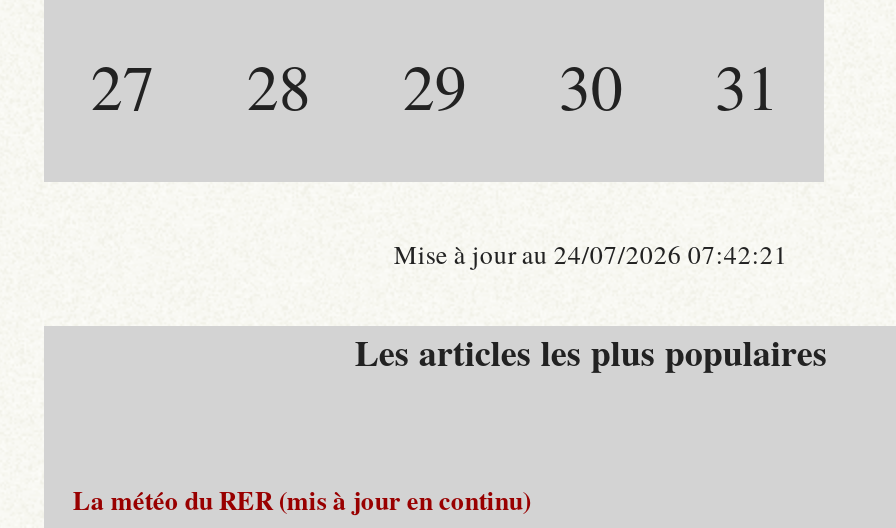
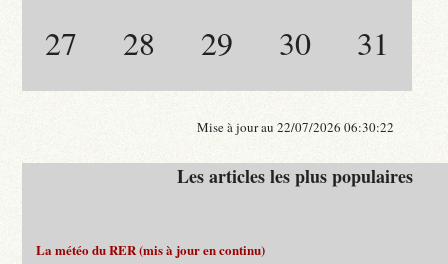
[394,237,788,273] Mise à jour au 24/07/2026 07:42:21 -> [197,118,394,136] Mise à jour au 22/07/2026 06:30:22

